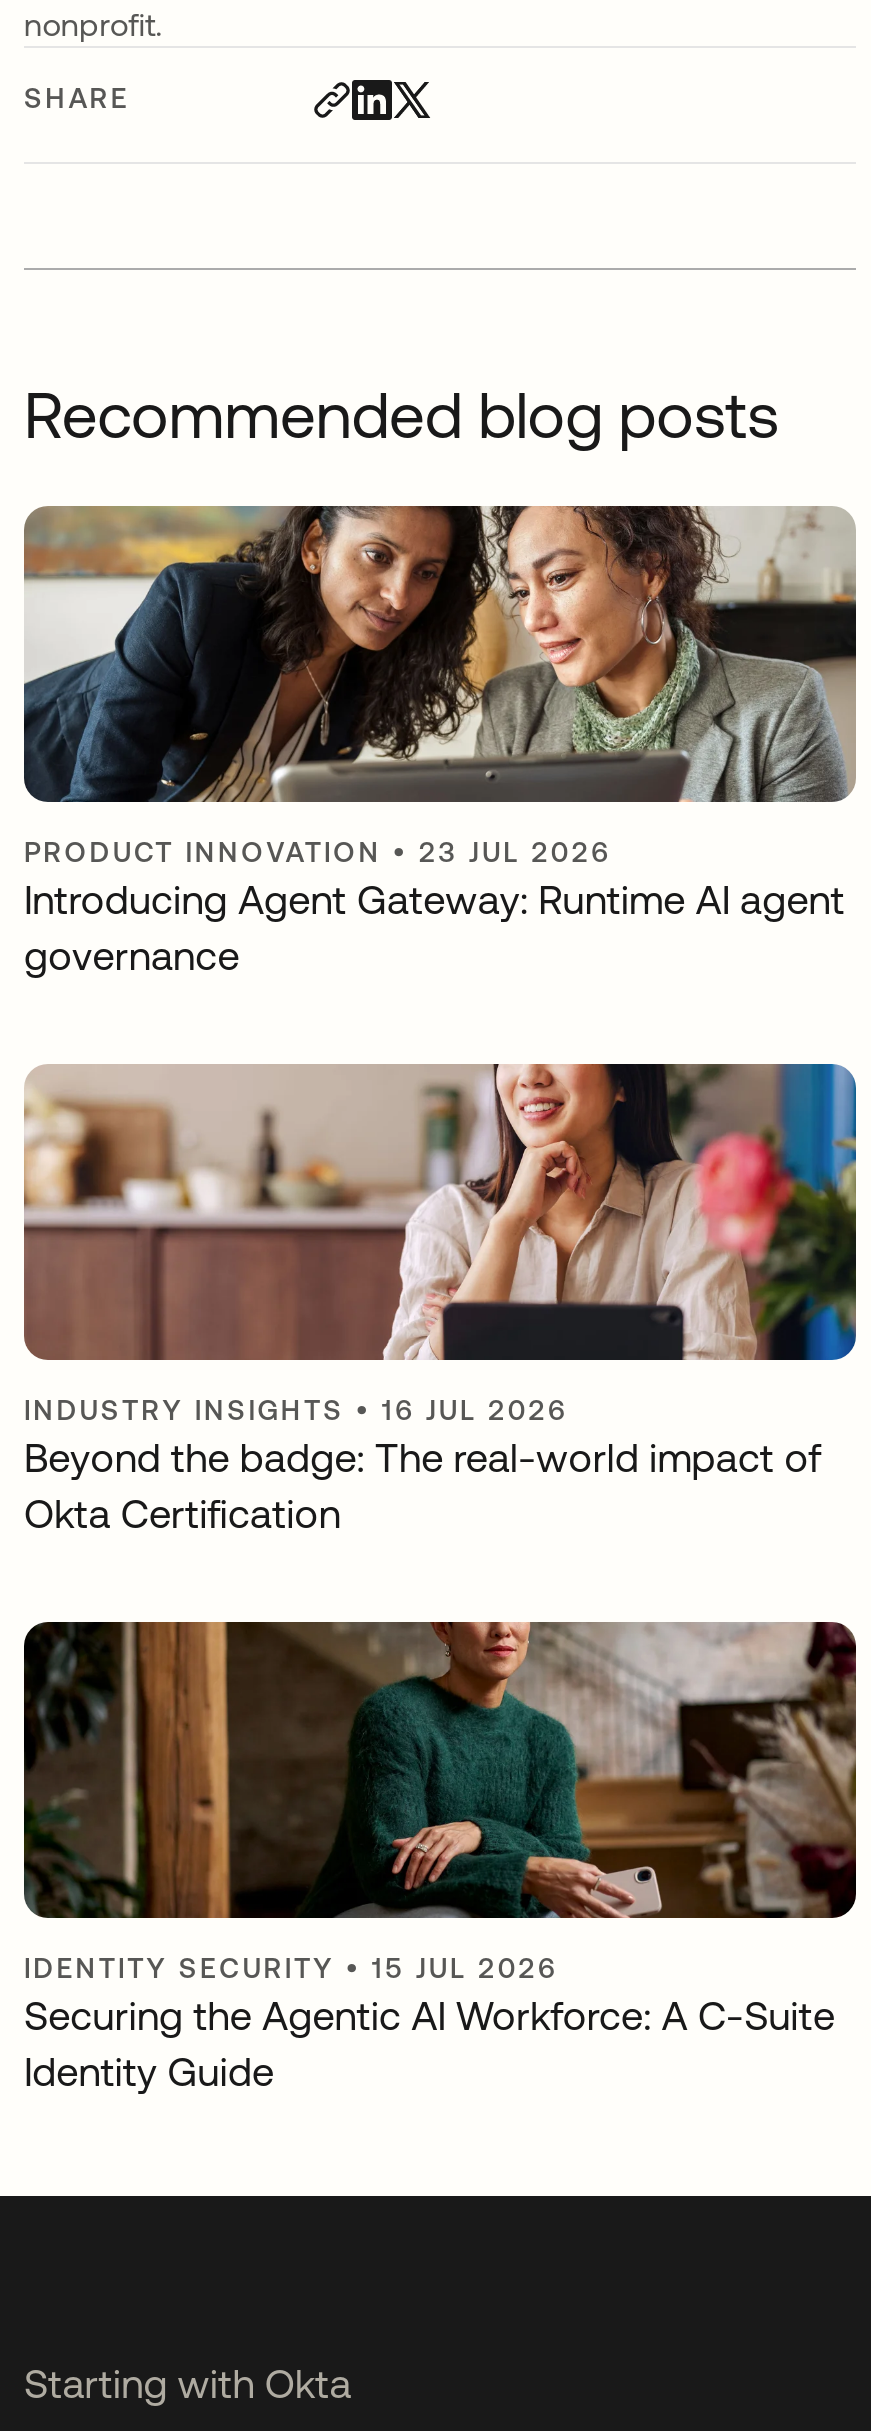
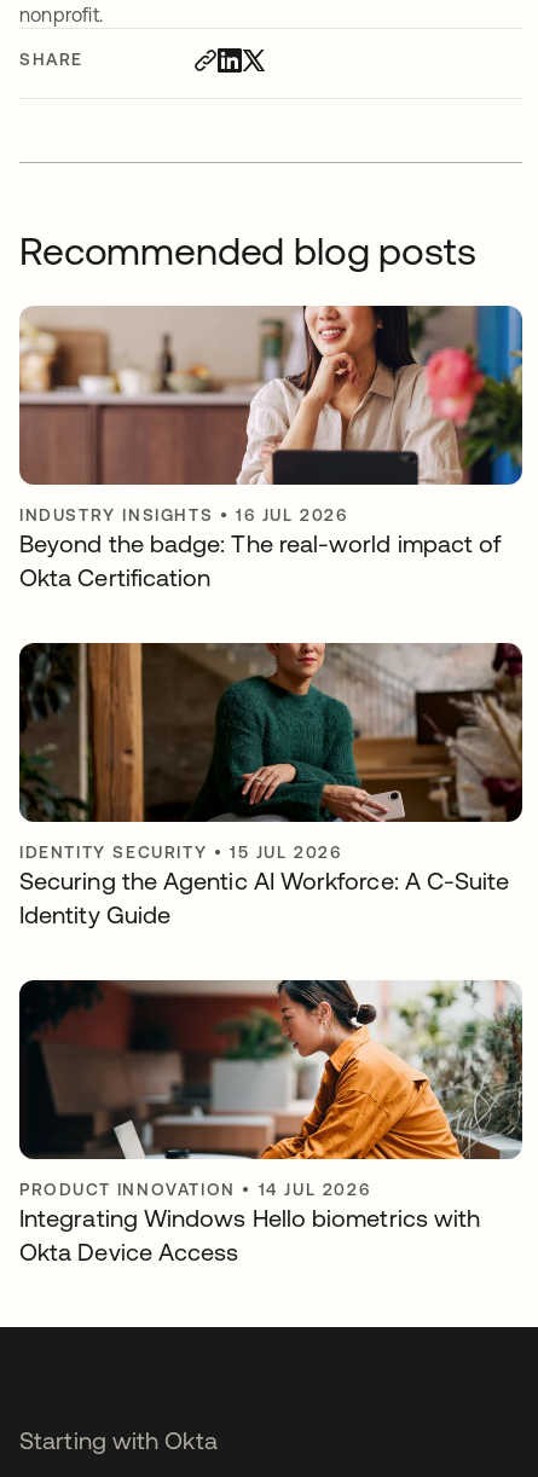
[22,504,858,978] [image] | PRODUCT INNOVATION • 23 JUL 2026 | Introducing Agent Gateway: Runtime AI agent | governance -> none
moved [20,1060,860,2094] -> [17,303,525,928]: [image] | INDUSTRY INSIGHTS • 16 JUL 2026 | Beyond the badge: The real-world impact of | Okta Certification | IDENTITY SECURITY • 15 JUL 2026 | Securing the Agentic AI Workforce: A C-Suite | Identity Guide
none -> [19,979,523,1265] [image] | PRODUCT INNOVATION • 14 JUL 2026 | Integrating Windows Hello biometrics with | Okta Device Access

